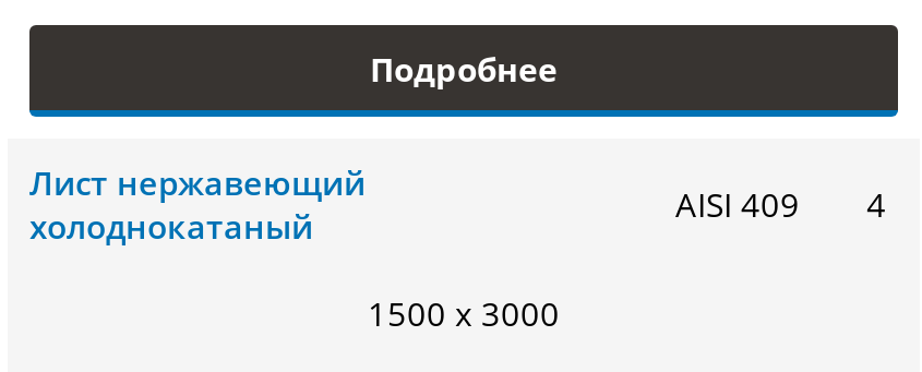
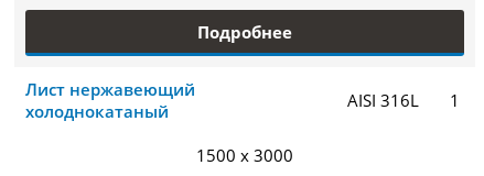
[675,182,800,226] AISI 409 -> [347,89,419,111] AISI 316L
[867,182,886,226] 4 -> [450,89,460,111] 1

